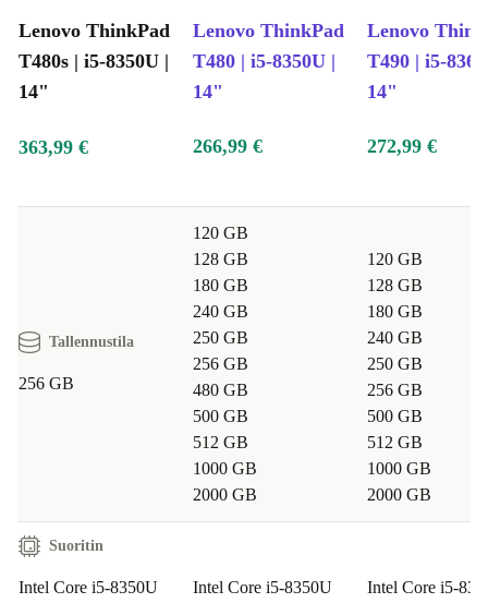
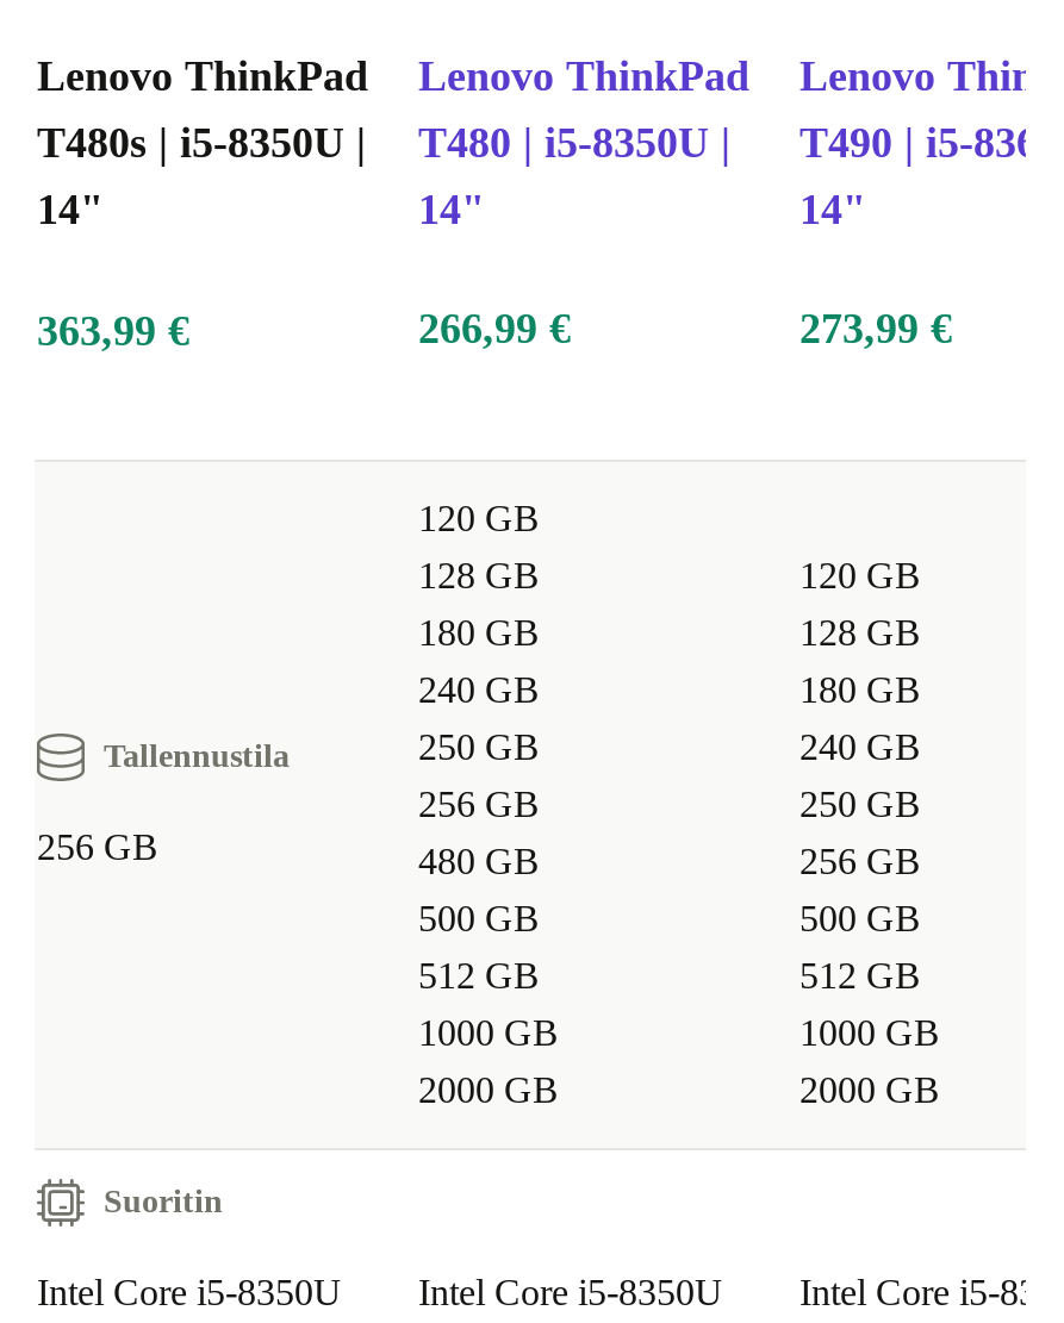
[367,135,437,157] 272,99 € -> [799,305,952,353] 273,99 €

